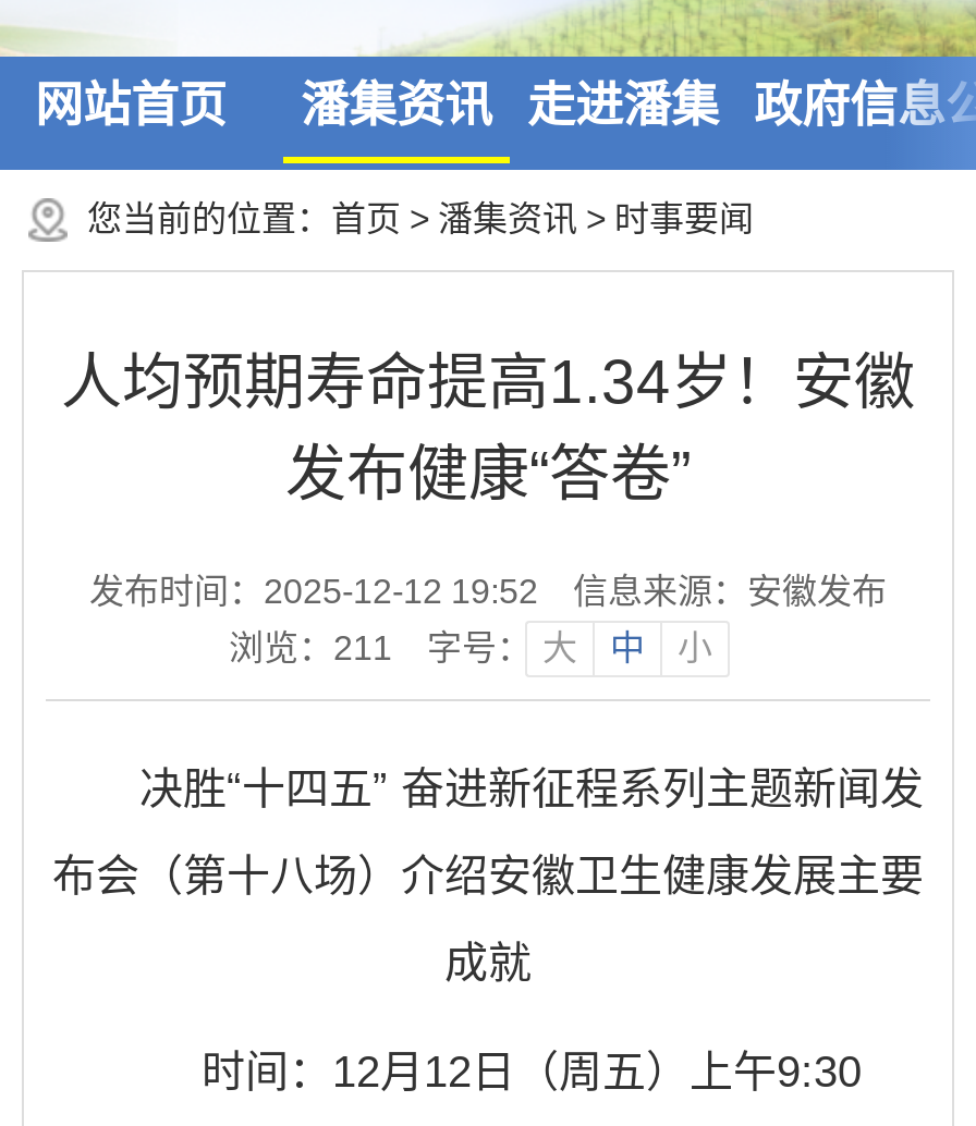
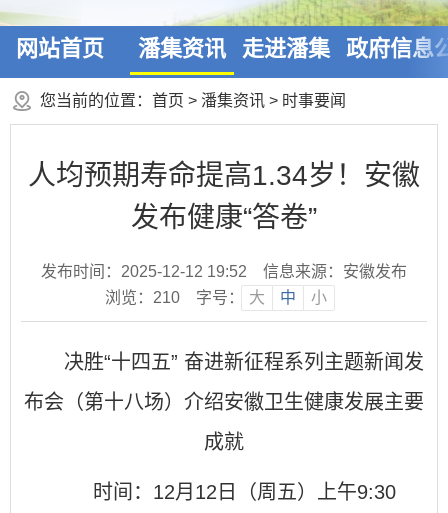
[229,629,712,666] 浏览：211 字号： 大 中 小 -> [105,289,327,306] 浏览：210 字号： 大 中 小

